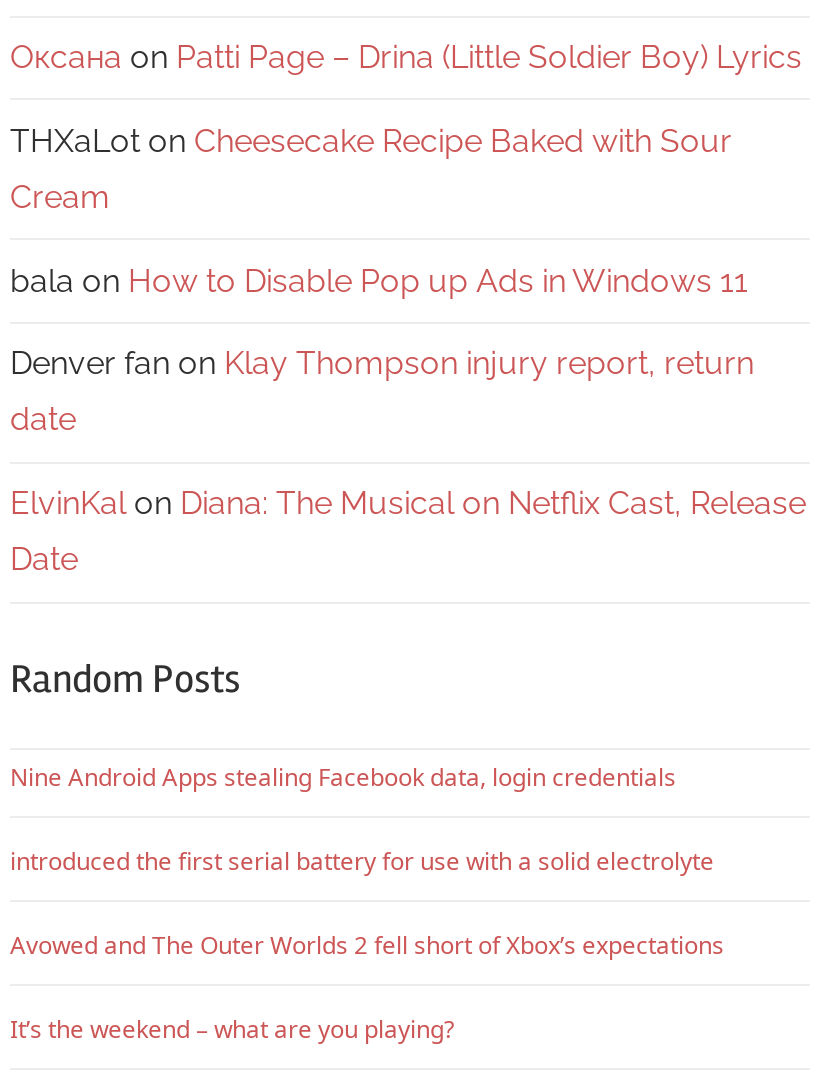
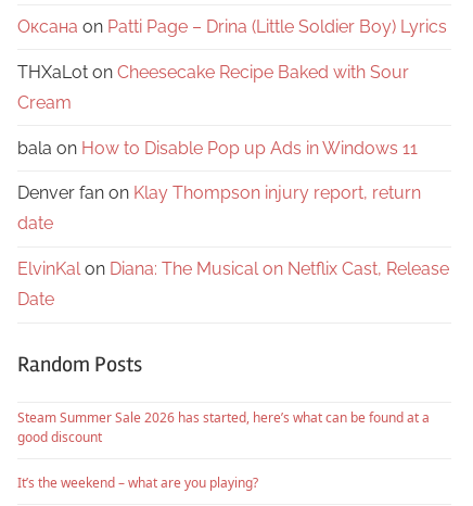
[10,759,724,961] Nine Android Apps stealing Facebook data, login credentials | introduced the first serial battery for use with a solid electrolyte | Avowed and The Outer Worlds 2 fell short of Xbox’s expectations -> [17,408,430,446] Steam Summer Sale 2026 has started, here’s what can be found at a | good discount

